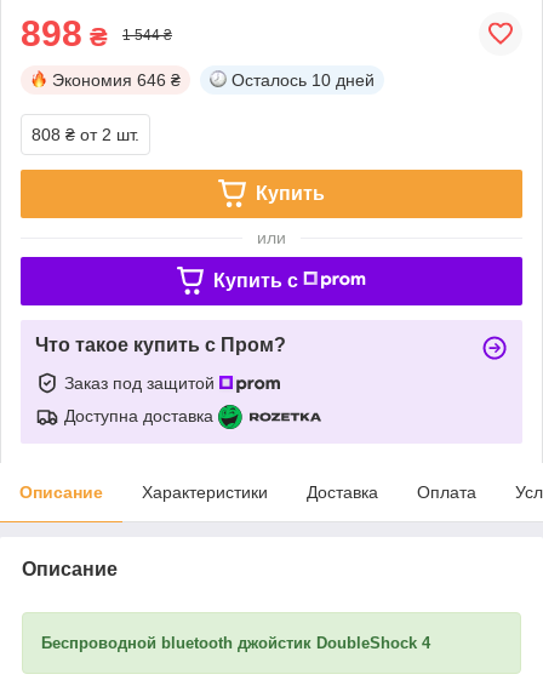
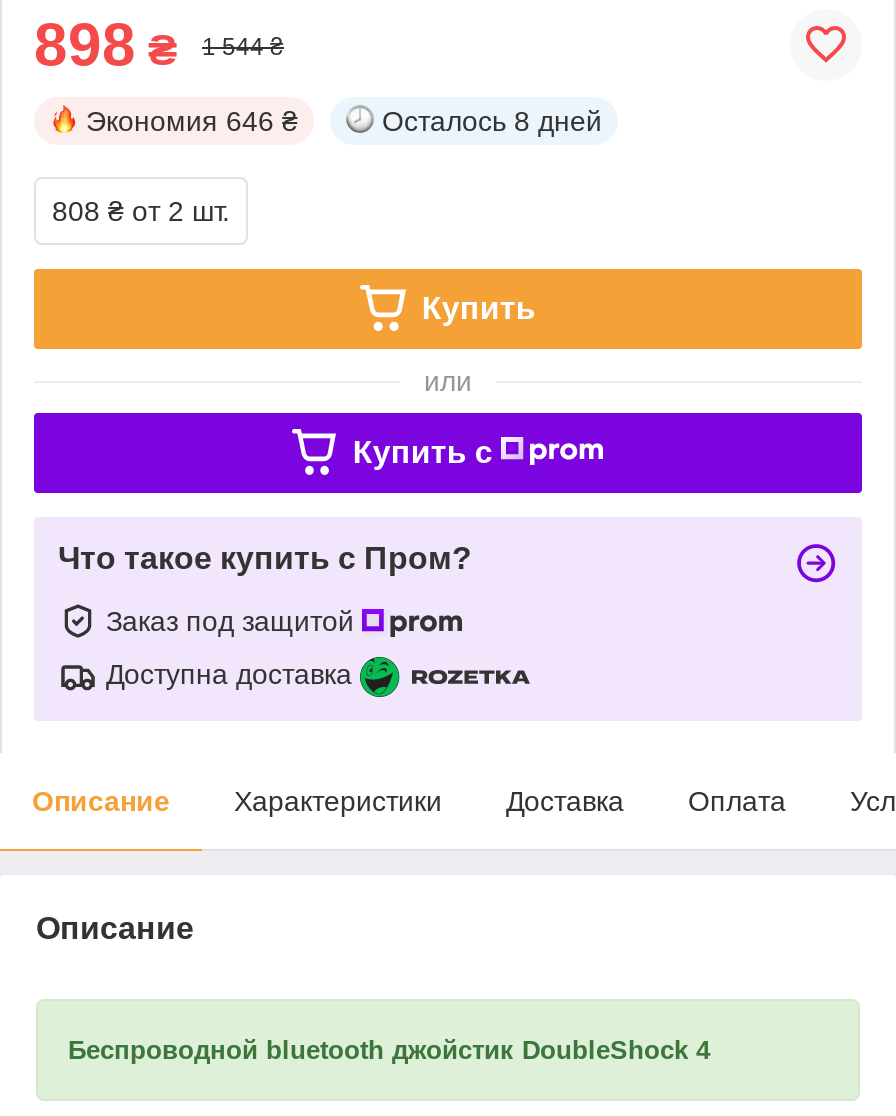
[232,70,375,89] Осталось 10 дней -> [382,105,602,137] Осталось 8 дней

